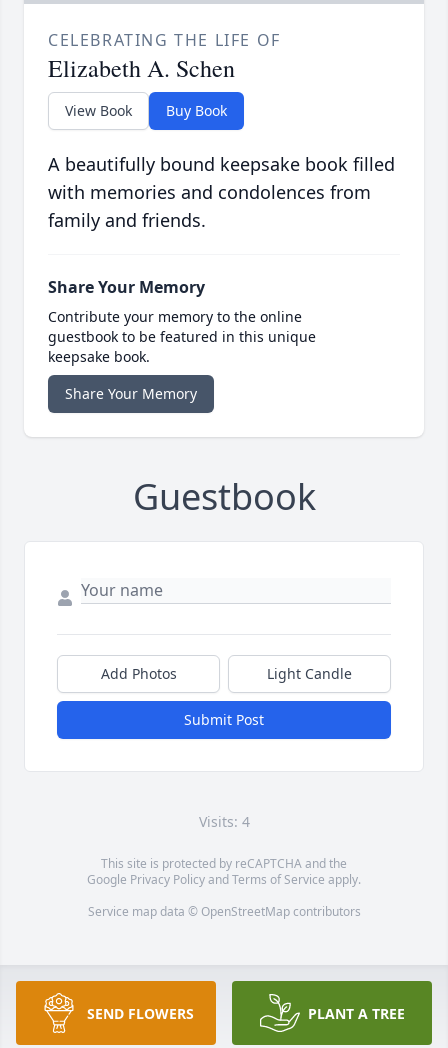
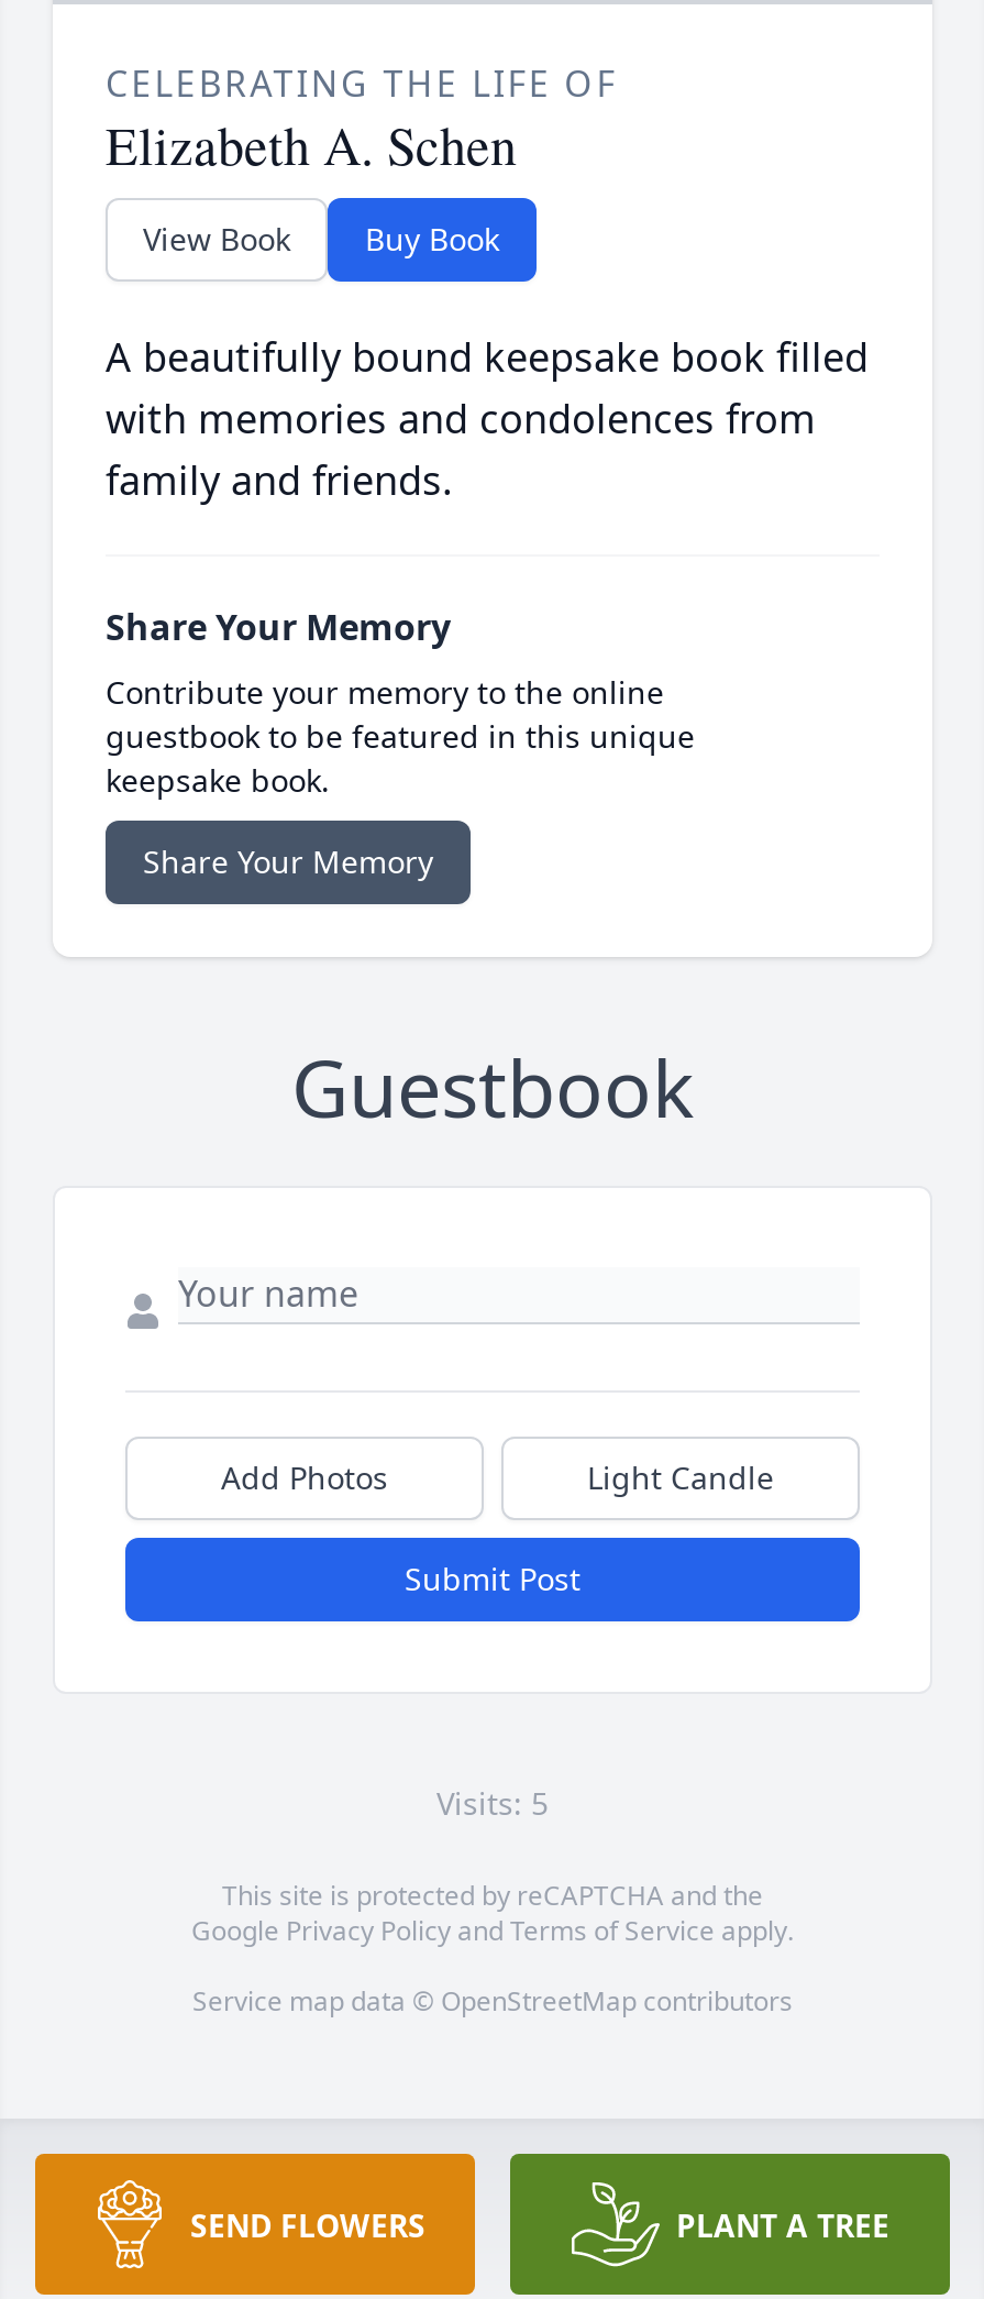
[198,812,249,831] Visits: 4 -> [436,1782,549,1824] Visits: 5

